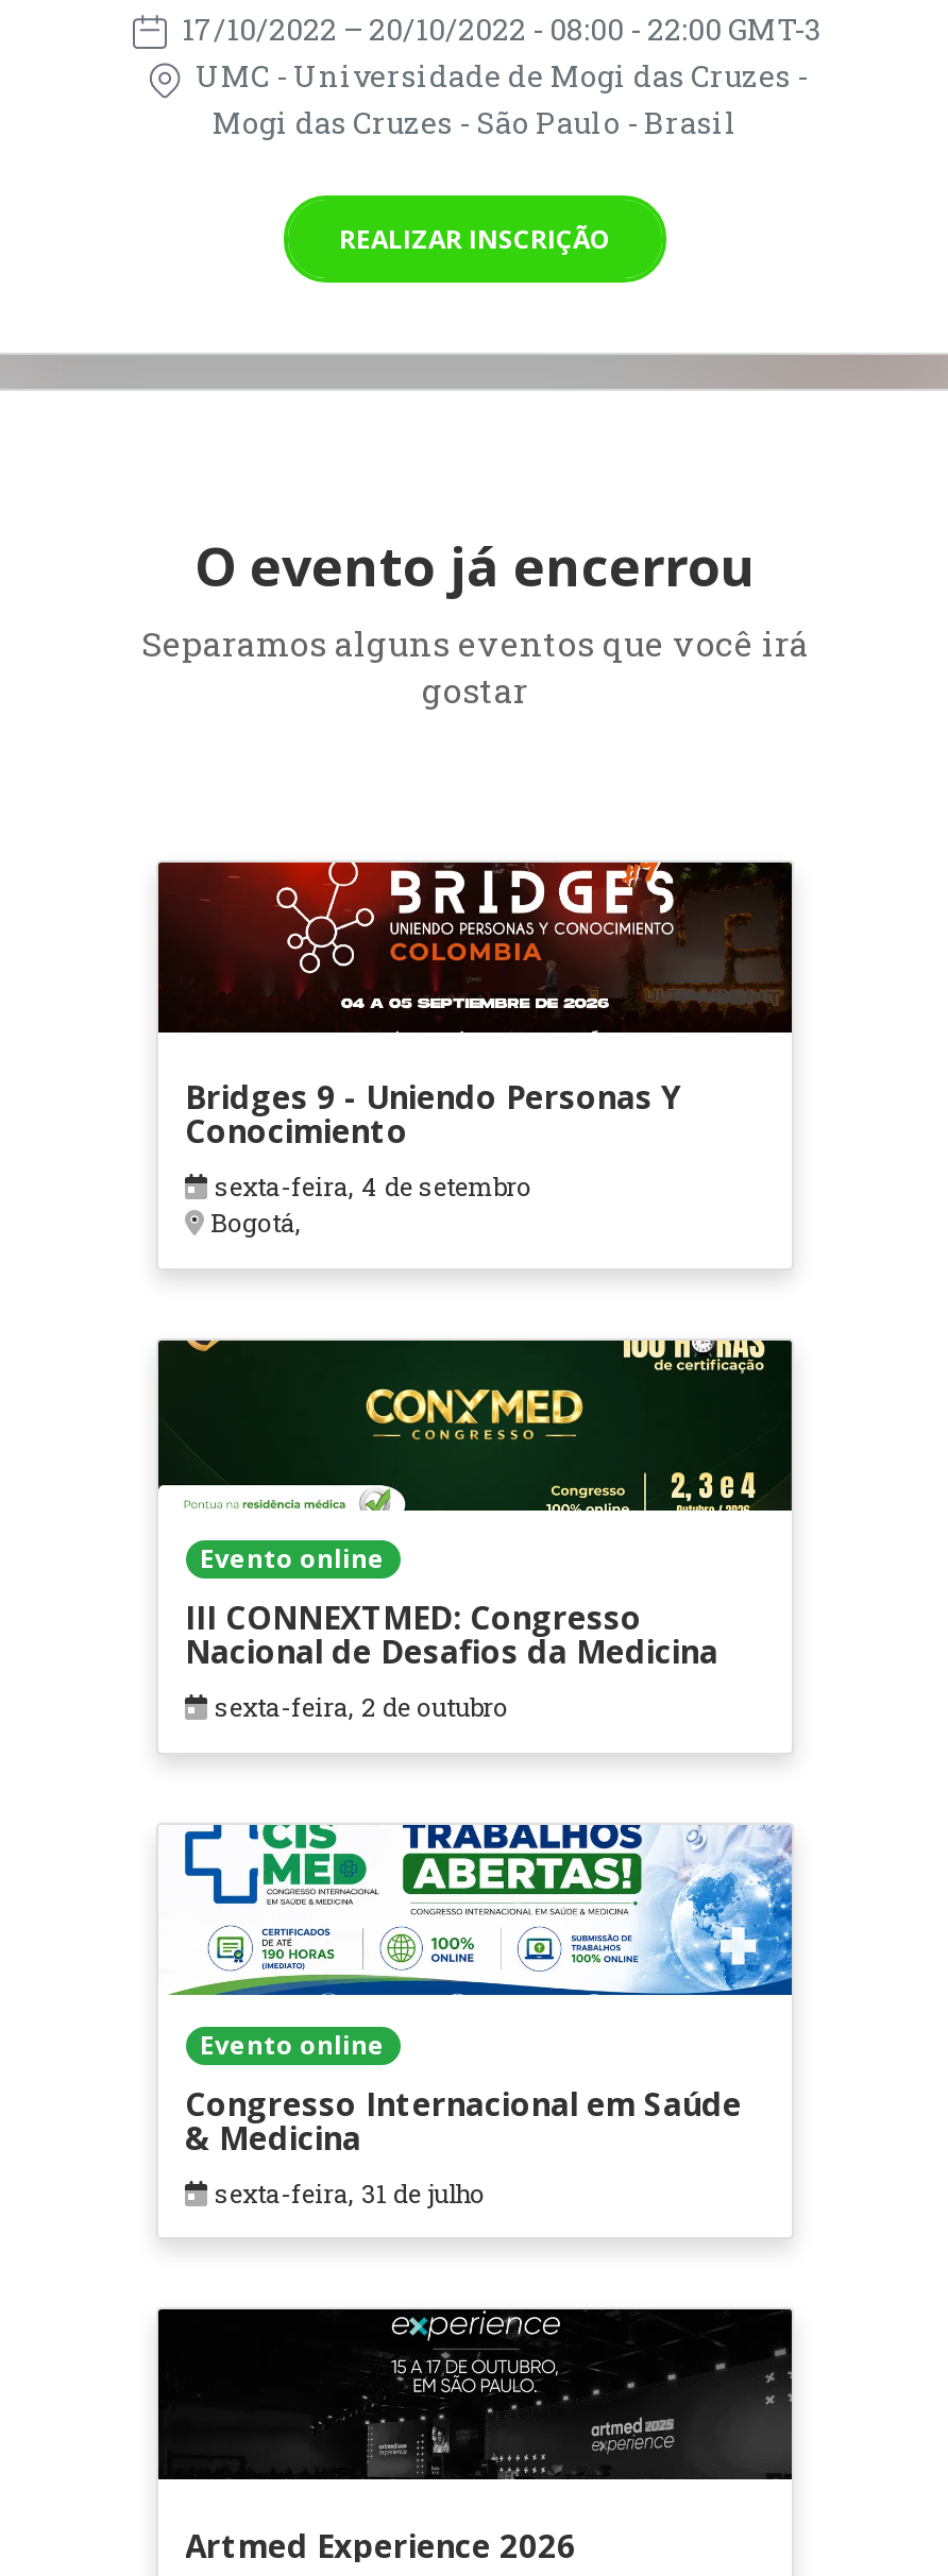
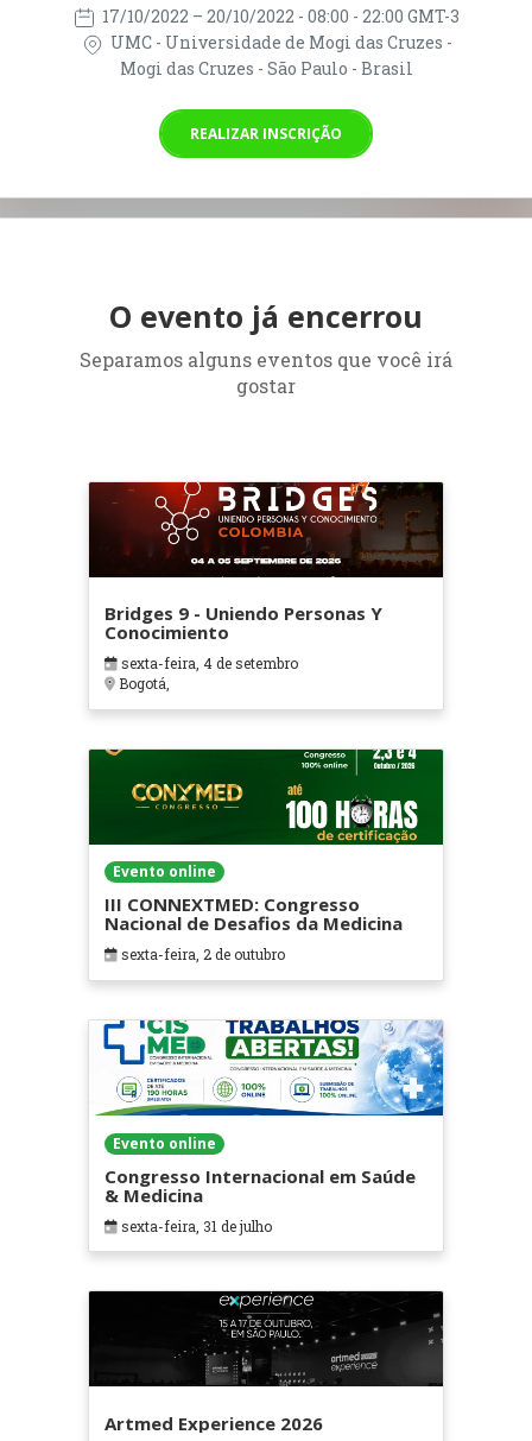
[158,1338,792,1513] [image] -> [88,748,443,846] [image]

